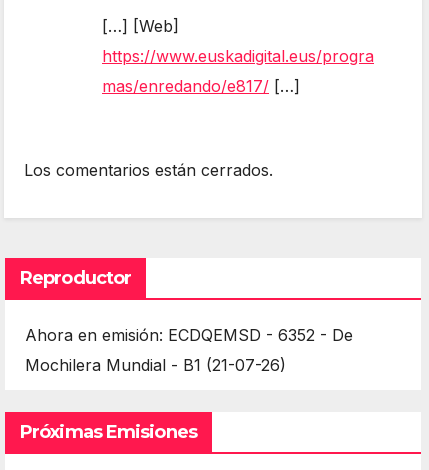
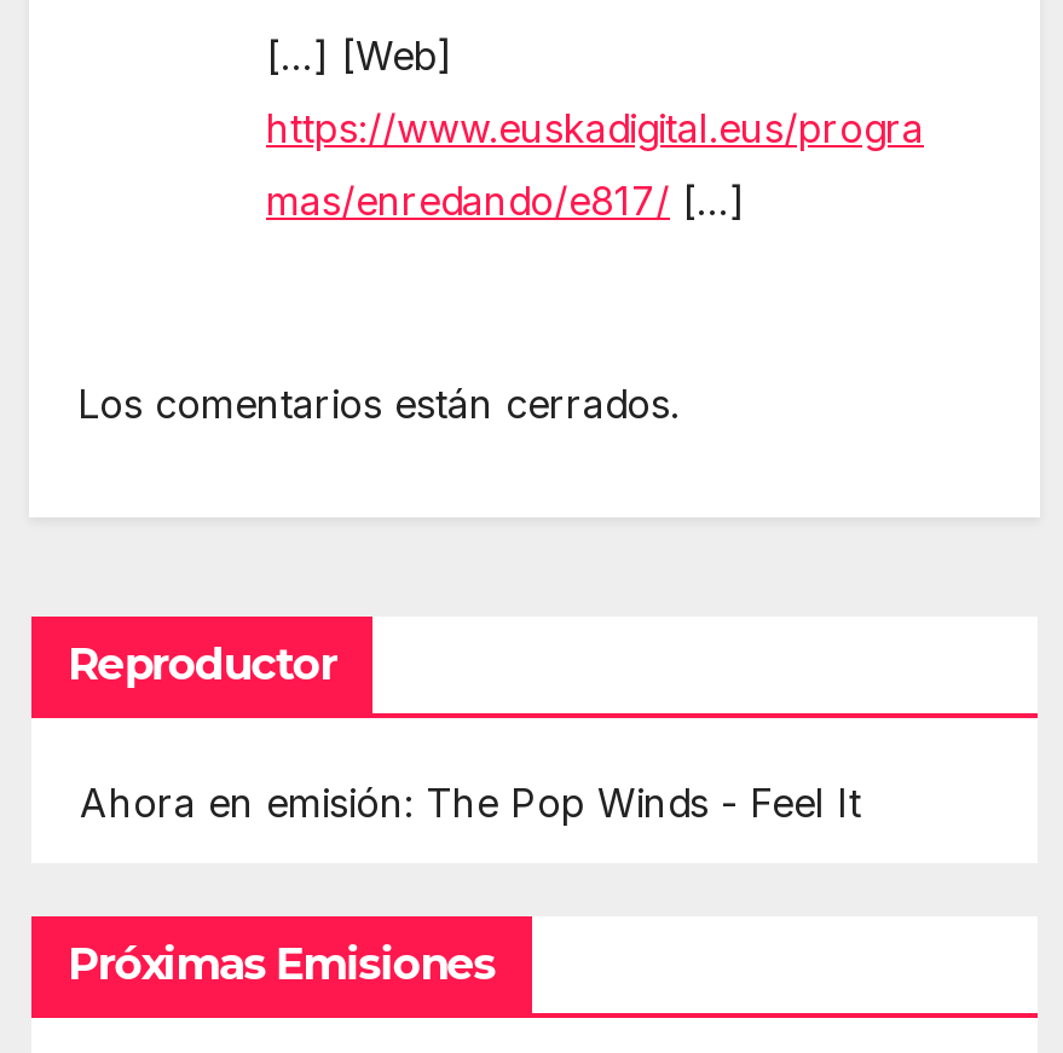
[25,325,353,375] Ahora en emisión: ECDQEMSD - 6352 - De | Mochilera Mundial - B1 (21-07-26) -> [80,778,861,826] Ahora en emisión: The Pop Winds - Feel It

